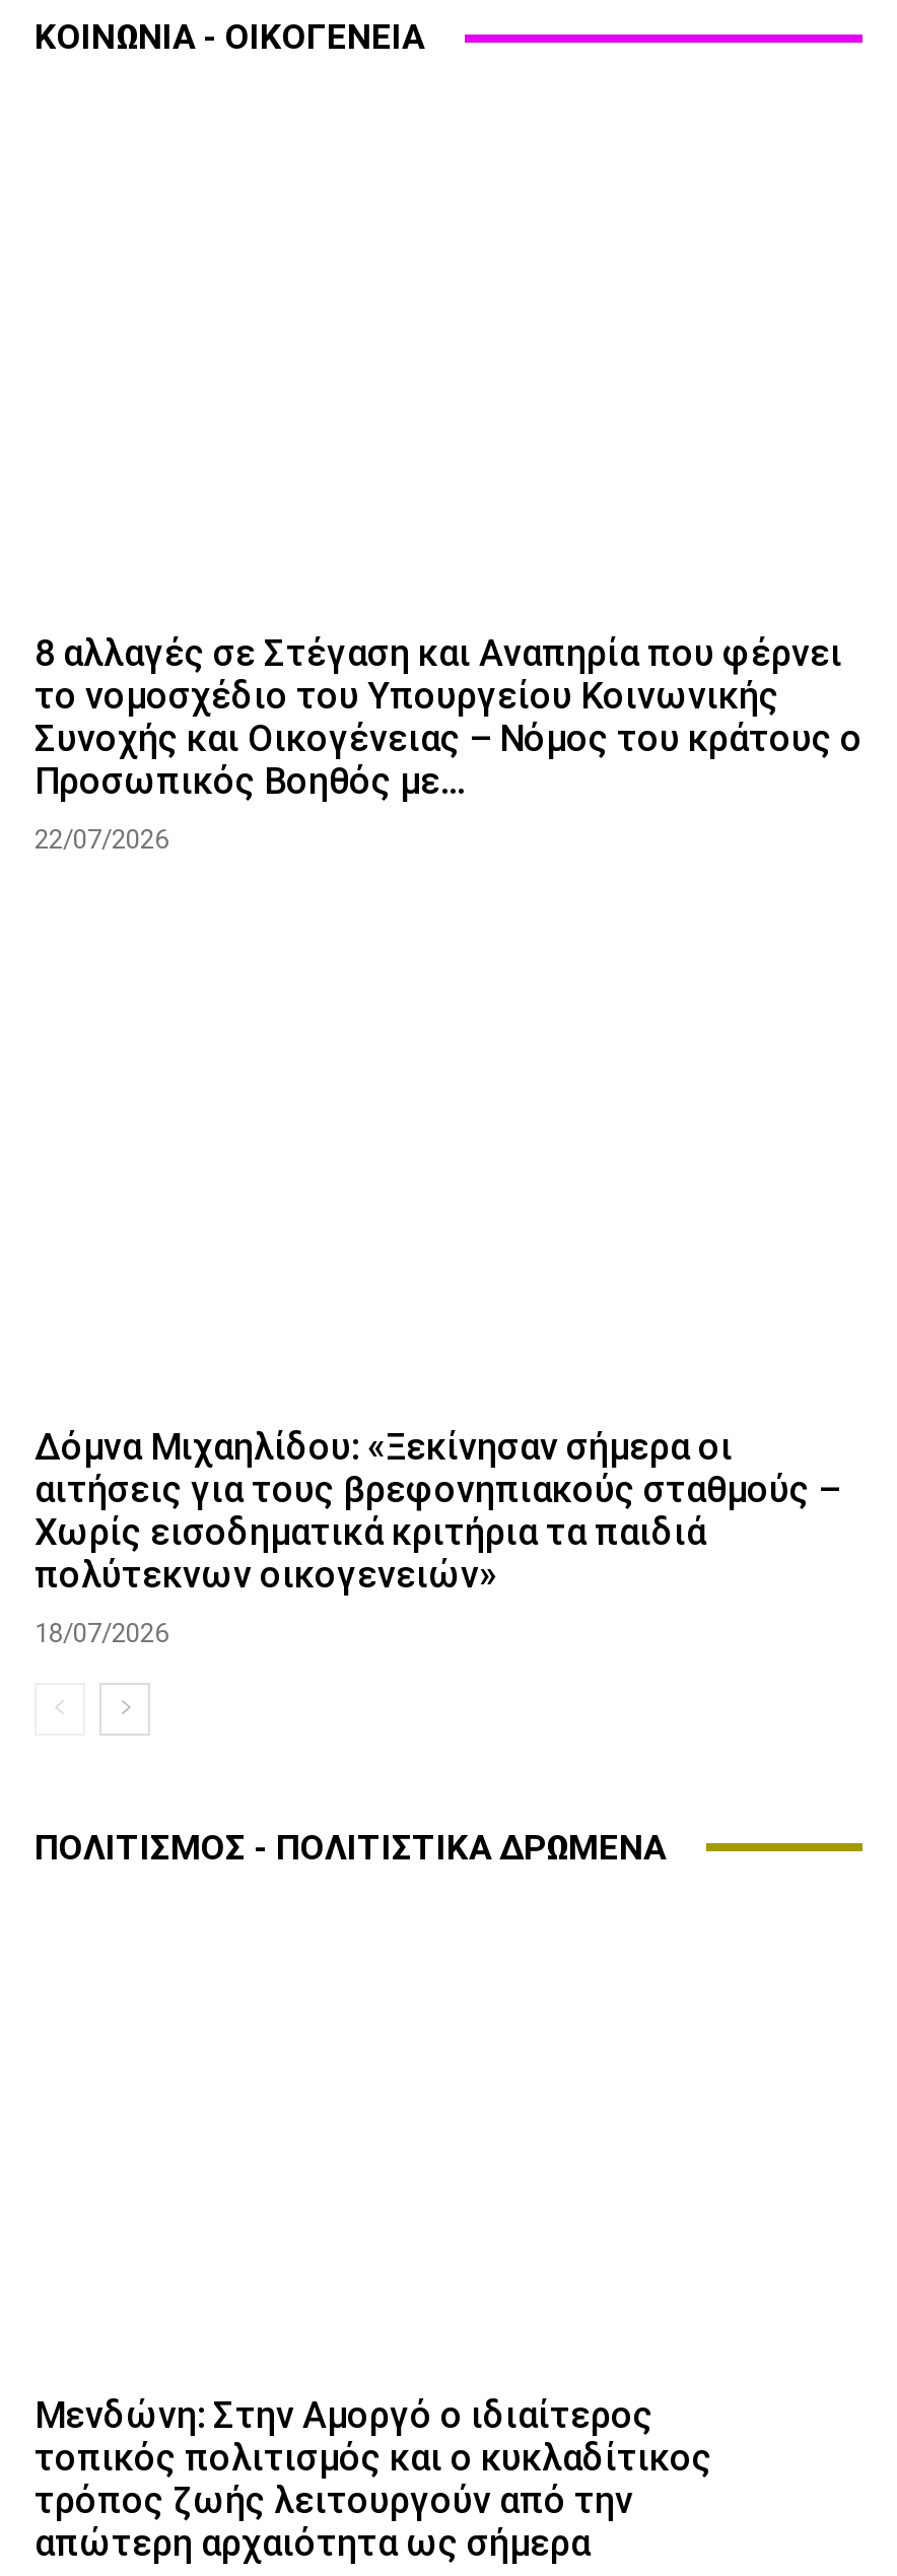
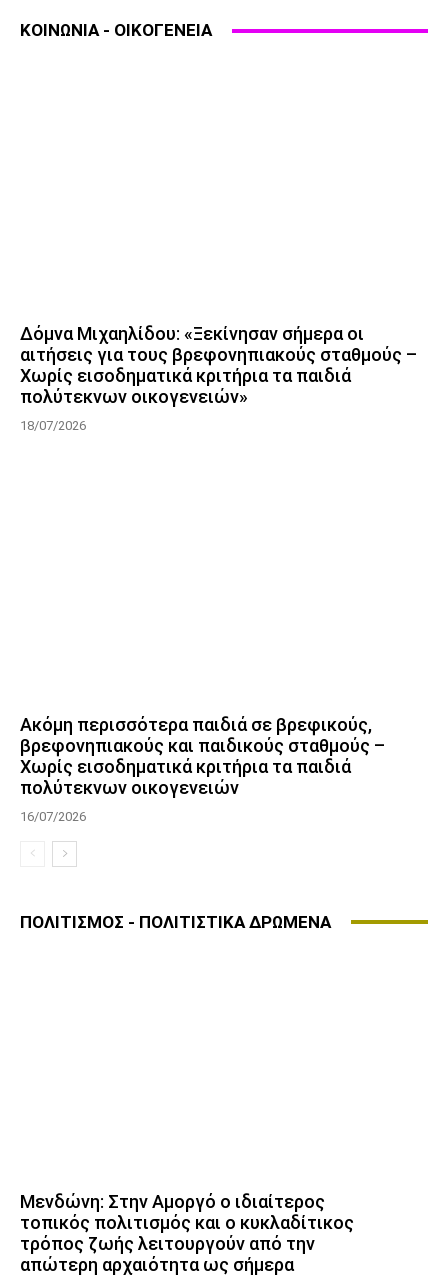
[34,631,862,855] 8 αλλαγές σε Στέγαση και Αναπηρία που φέρνει | το νομοσχέδιο του Υπουργείου Κοινωνικής | Συνοχής και Οικογένειας – Νόμος του κράτους ο | Προσωπικός Βοηθός με... | 22/07/2026 -> none
moved [34,1425,840,1648] -> [20,323,417,433]: Δόμνα Μιχαηλίδου: «Ξεκίνησαν σήμερα οι | αιτήσεις για τους βρεφονηπιακούς σταθμούς – | Χωρίς εισοδηματικά κριτήρια τα παιδιά | πολύτεκνων οικογενειών» | 18/07/2026
none -> [20,714,385,824] Ακόμη περισσότερα παιδιά σε βρεφικούς, | βρεφονηπιακούς και παιδικούς σταθμούς – | Χωρίς εισοδηματικά κριτήρια τα παιδιά | πολύτεκνων οικογενειών | 16/07/2026

